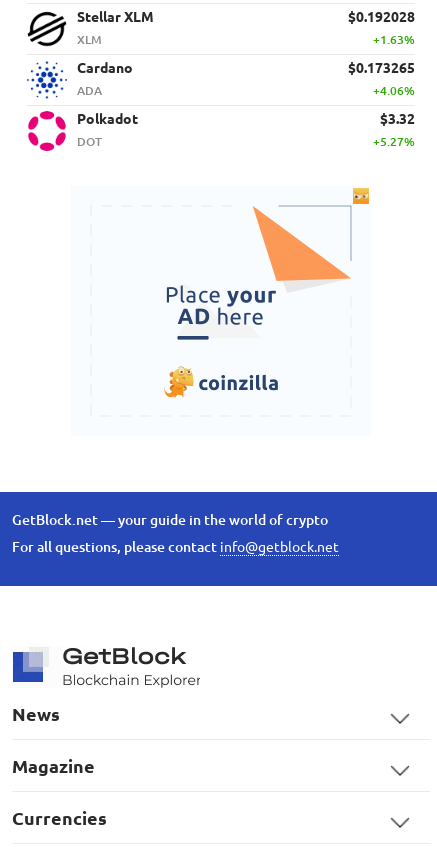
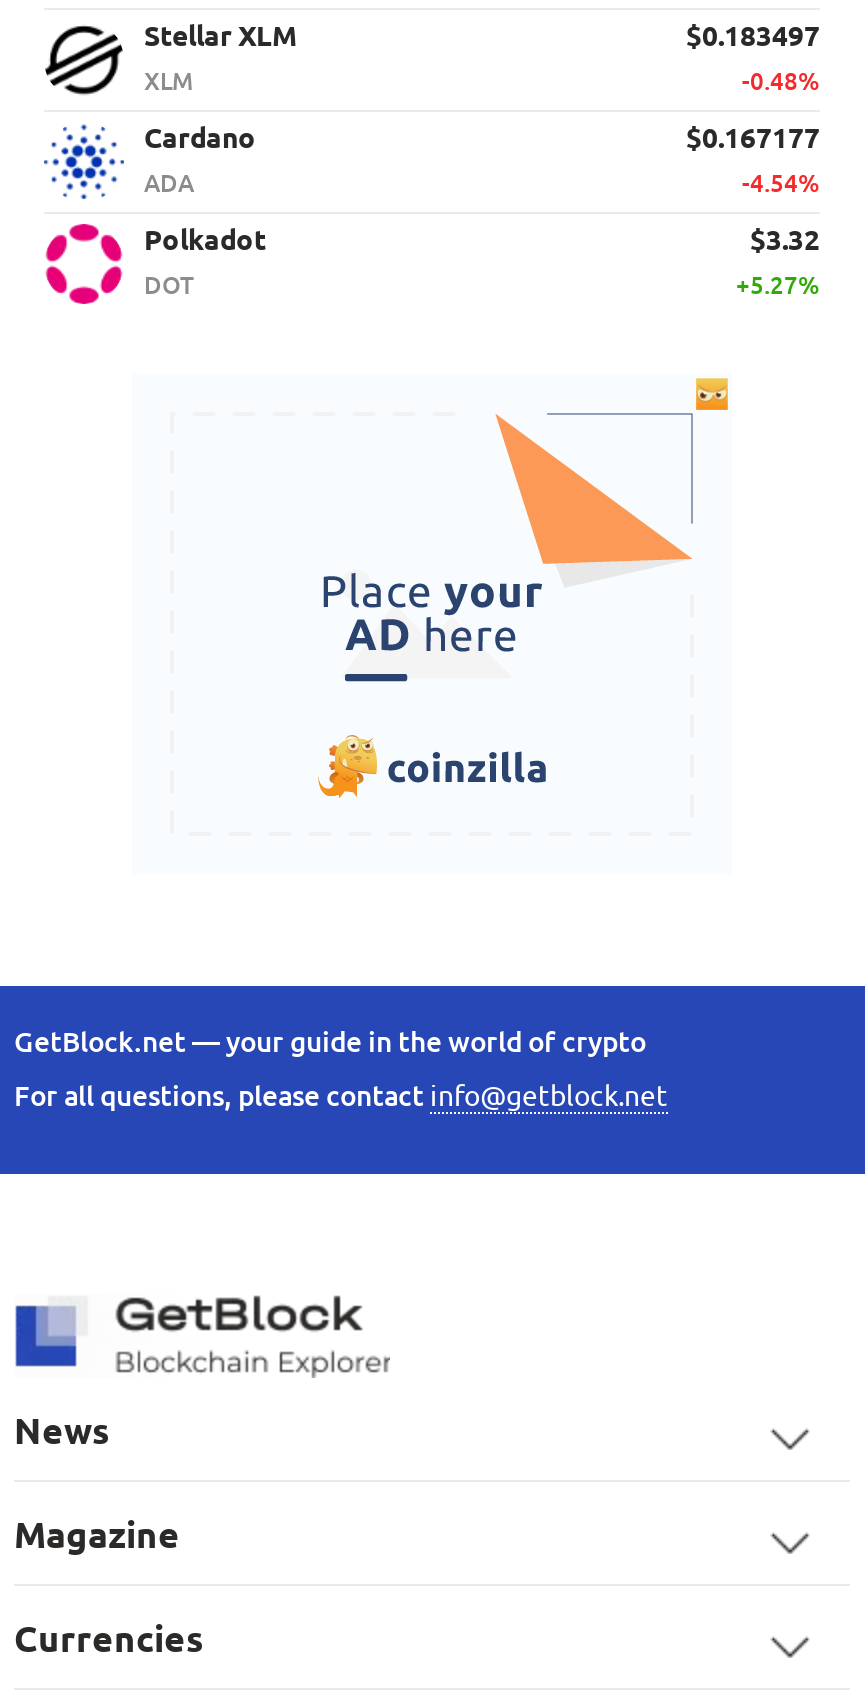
[348,9,415,25] $0.192028 -> [686,20,820,52] $0.183497
[373,33,415,46] +1.63% -> [742,69,820,95] -0.48%
[348,60,415,76] $0.173265 -> [686,122,820,154] $0.167177
[373,84,415,97] +4.06% -> [742,171,820,197] -4.54%

